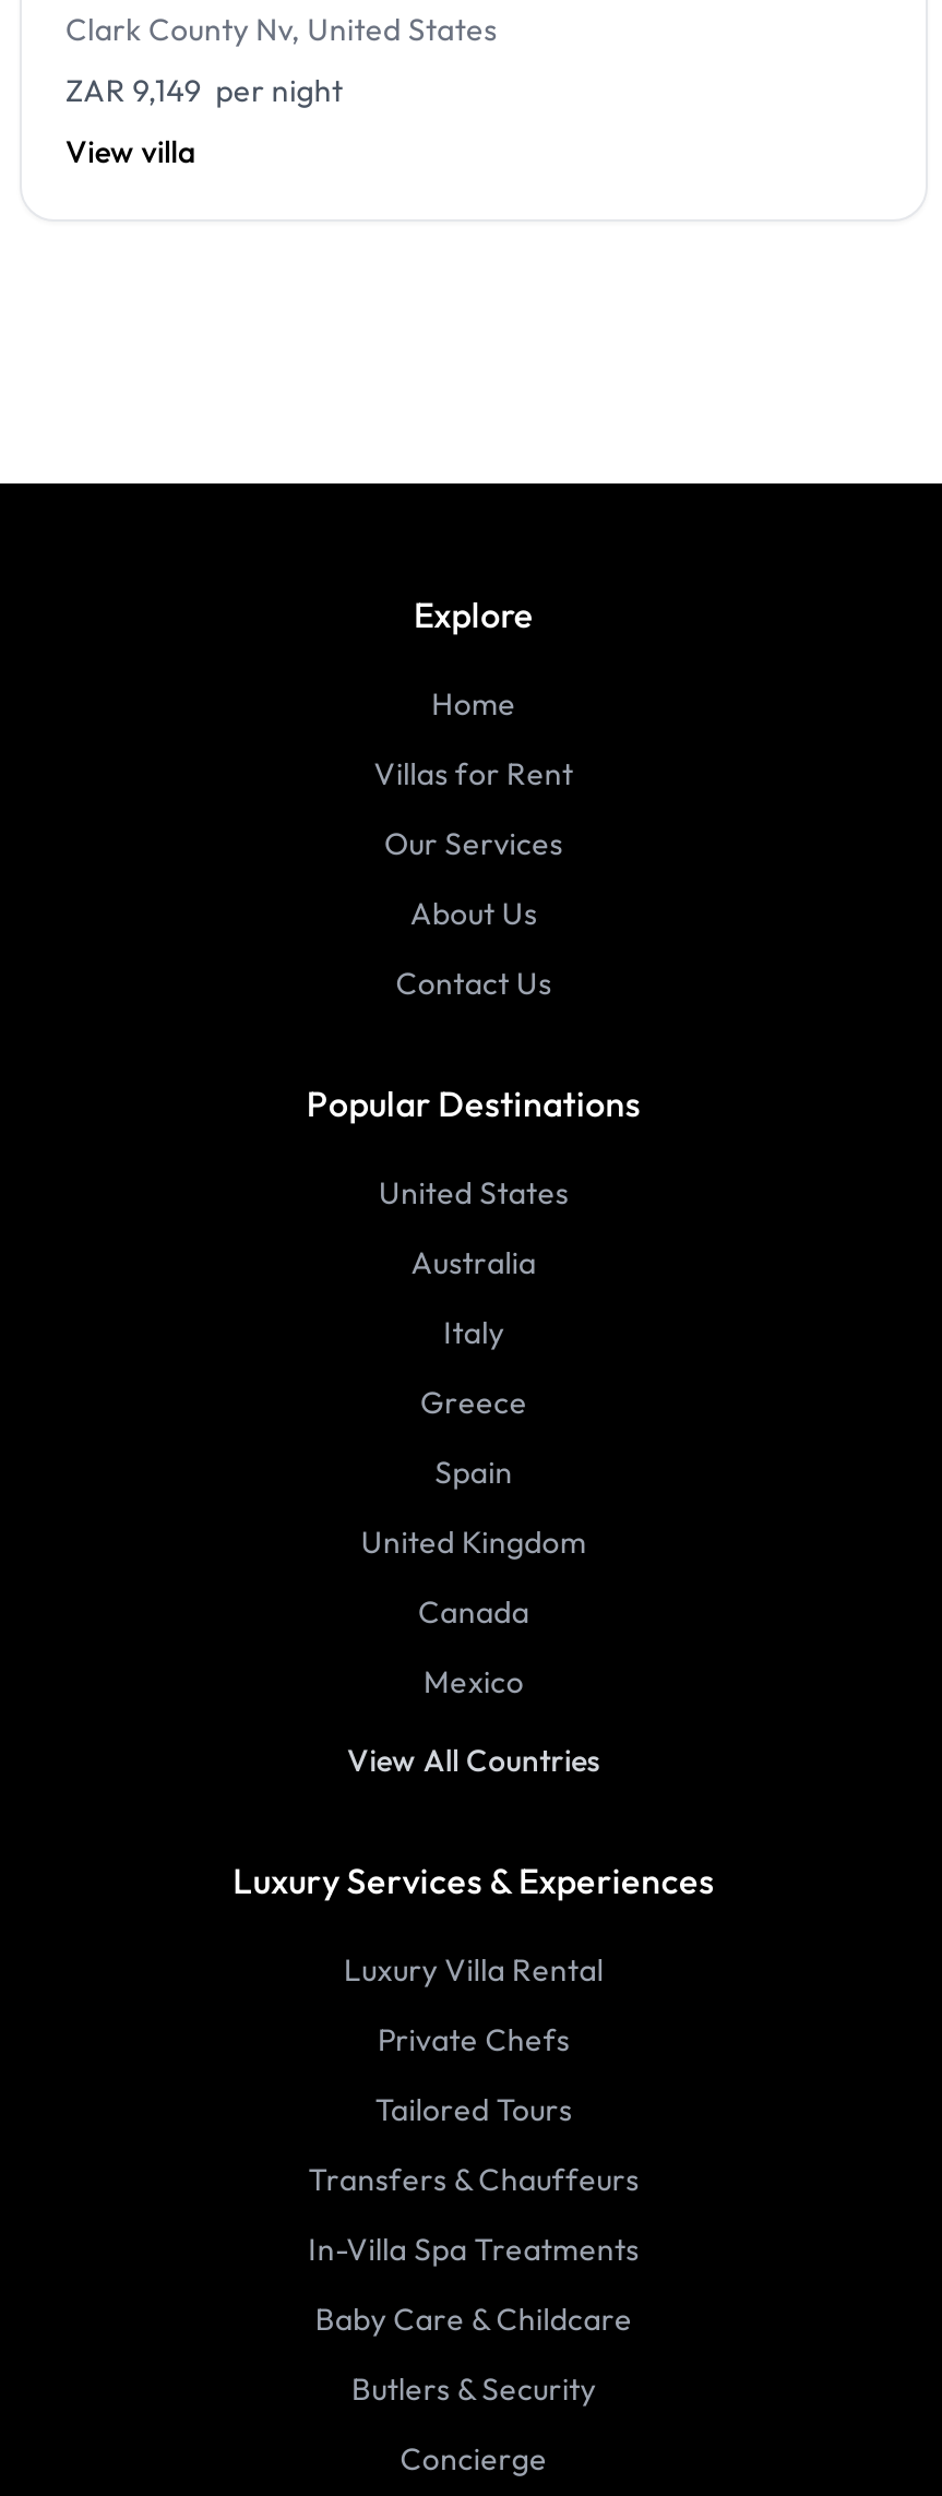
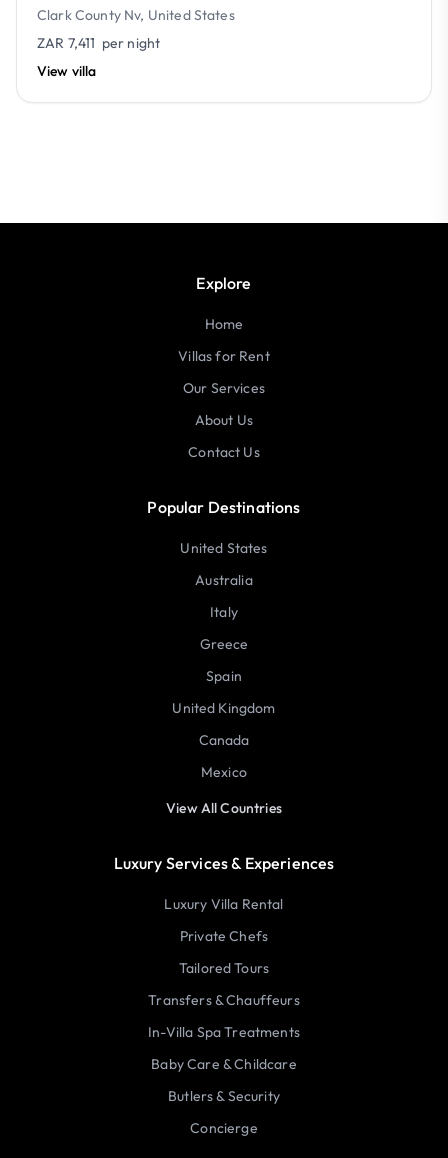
[65,71,343,110] ZAR 9,149 per night -> [37,34,160,52] ZAR 7,411 per night

